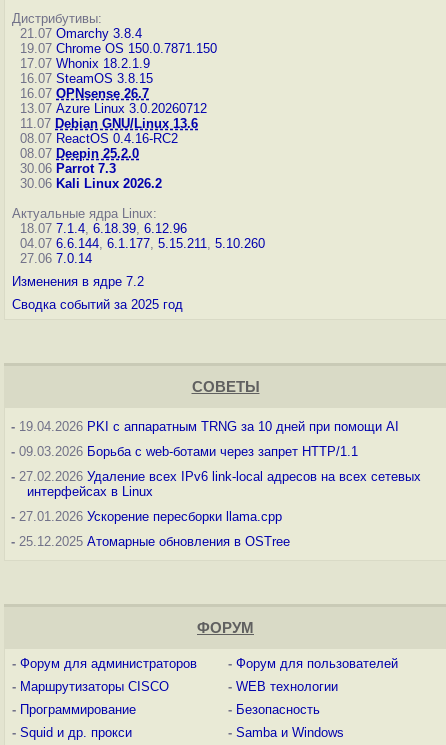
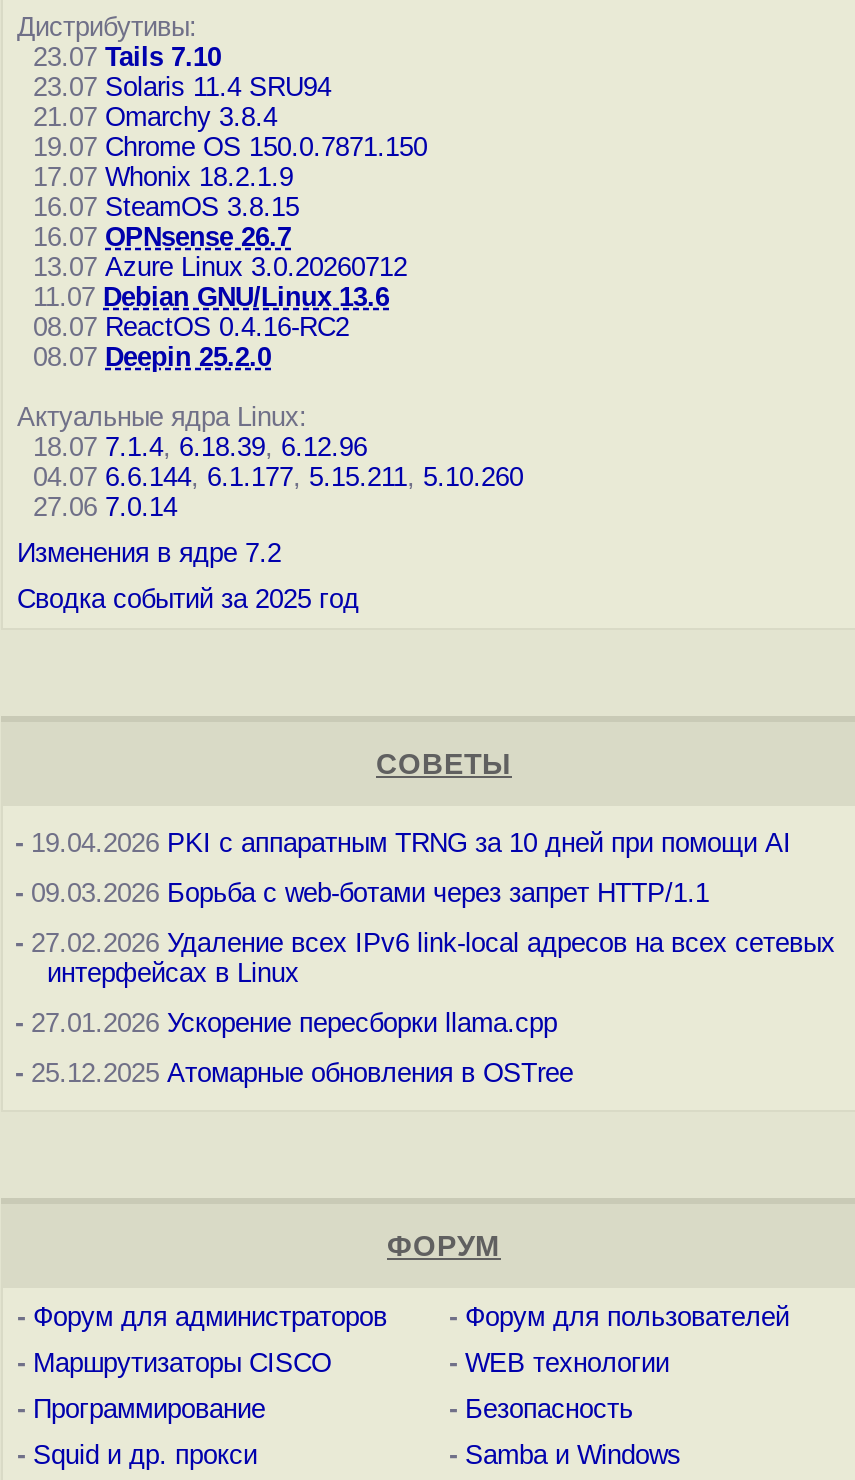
none -> [17,42,331,102] 23.07 Tails 7.10 | 23.07 Solaris 11.4 SRU94
moved [12,26,217,161] -> [17,102,427,372]: 21.07 Omarchy 3.8.4 | 19.07 Chrome OS 150.0.7871.150 | 17.07 Whonix 18.2.1.9 | ... | 08.07 ReactOS 0.4.16-RC2 | 08.07 Deepin 25.2.0
[12,161,162,191] 30.06 Parrot 7.3 | 30.06 Kali Linux 2026.2 -> none

